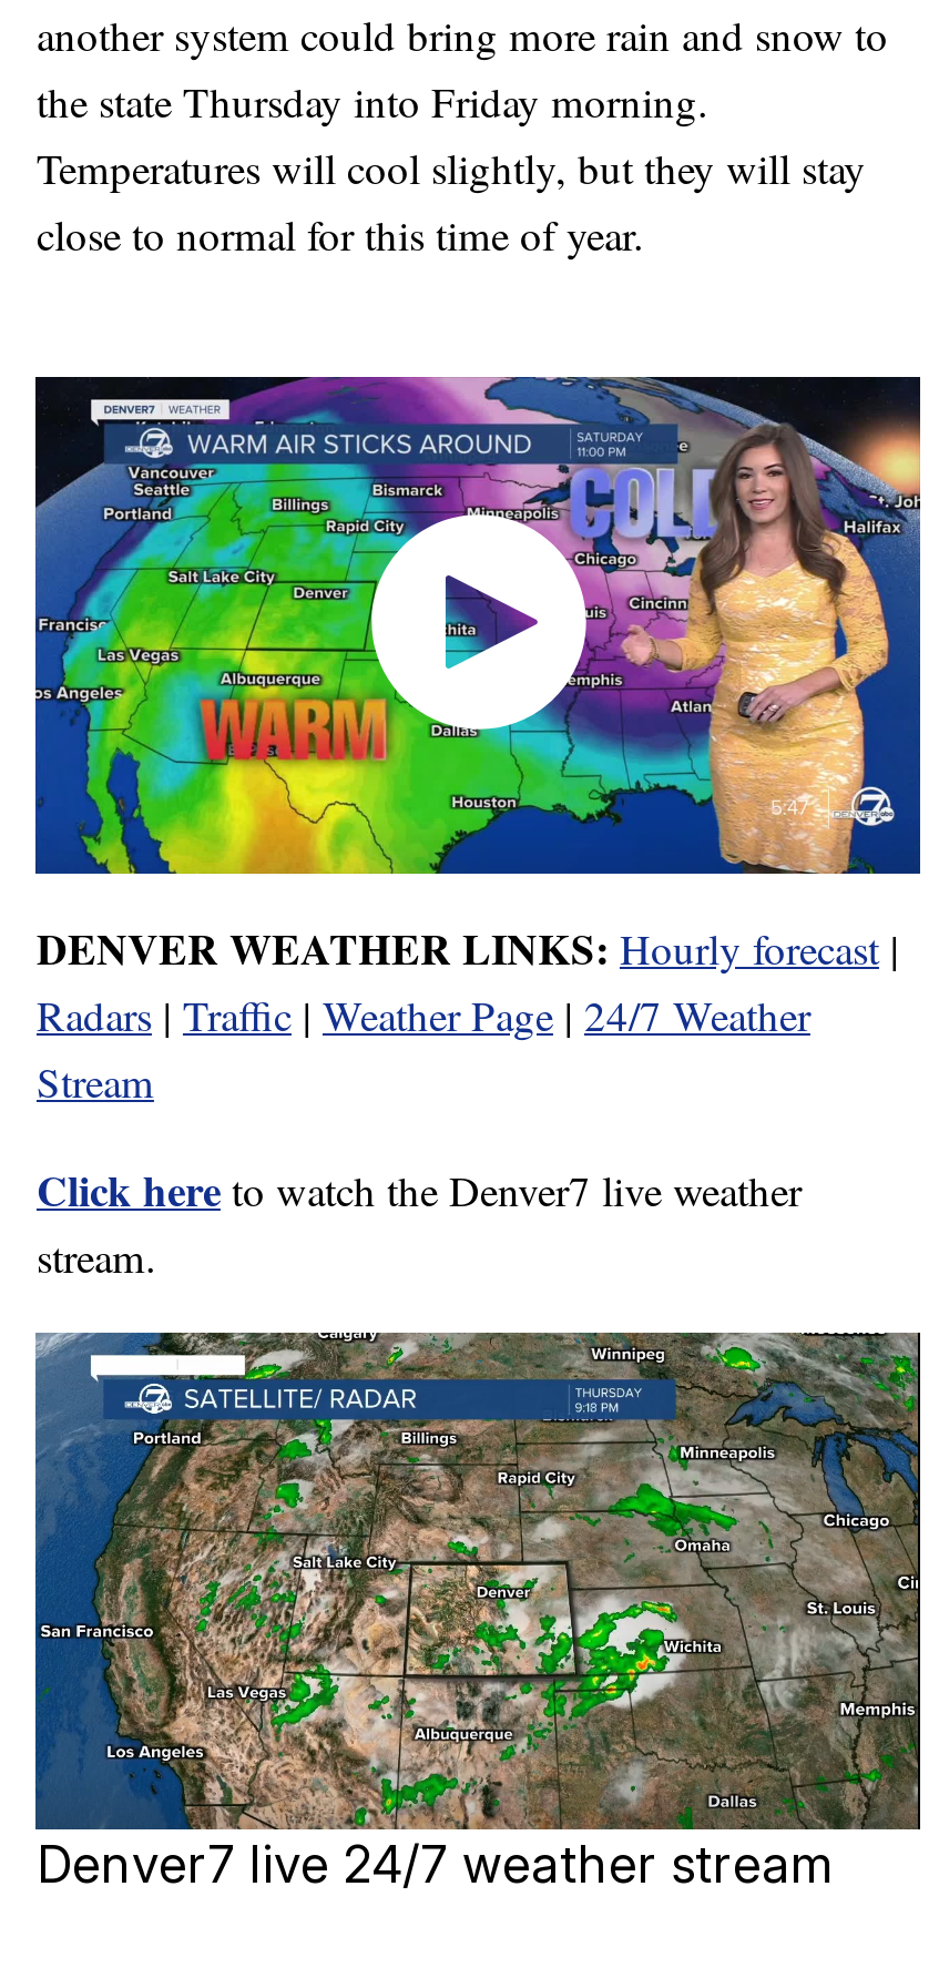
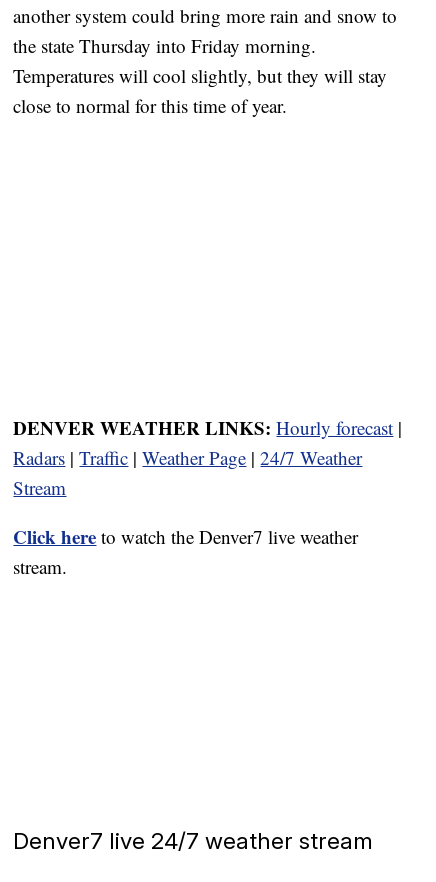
[33,375,922,876] [image] -> none
[33,1330,922,1832] [image] -> none

